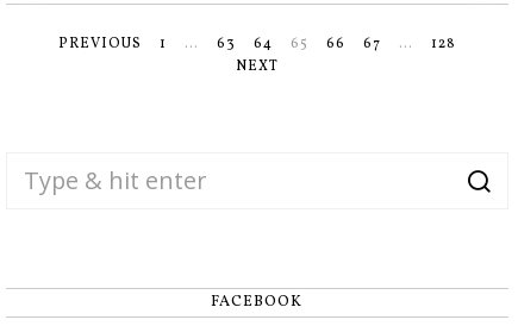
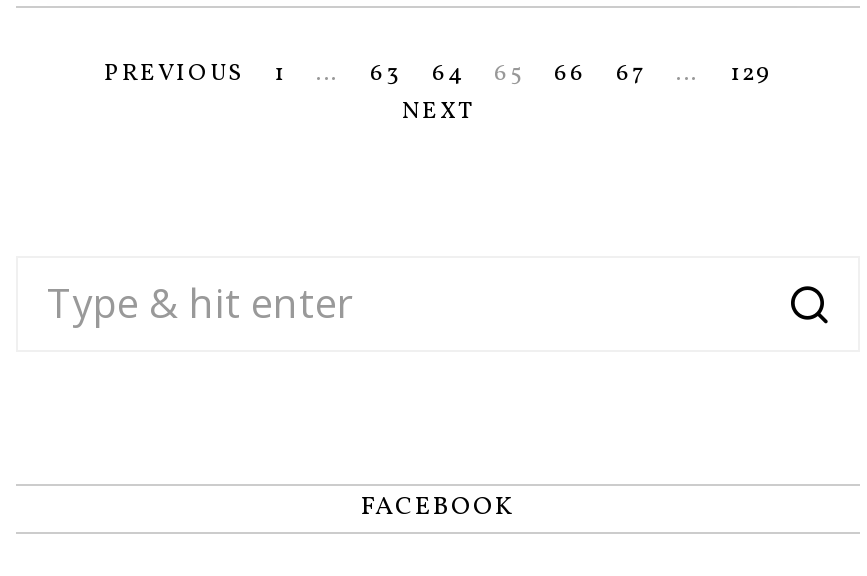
[431,34,456,53] 128 -> [730,58,772,90] 129

